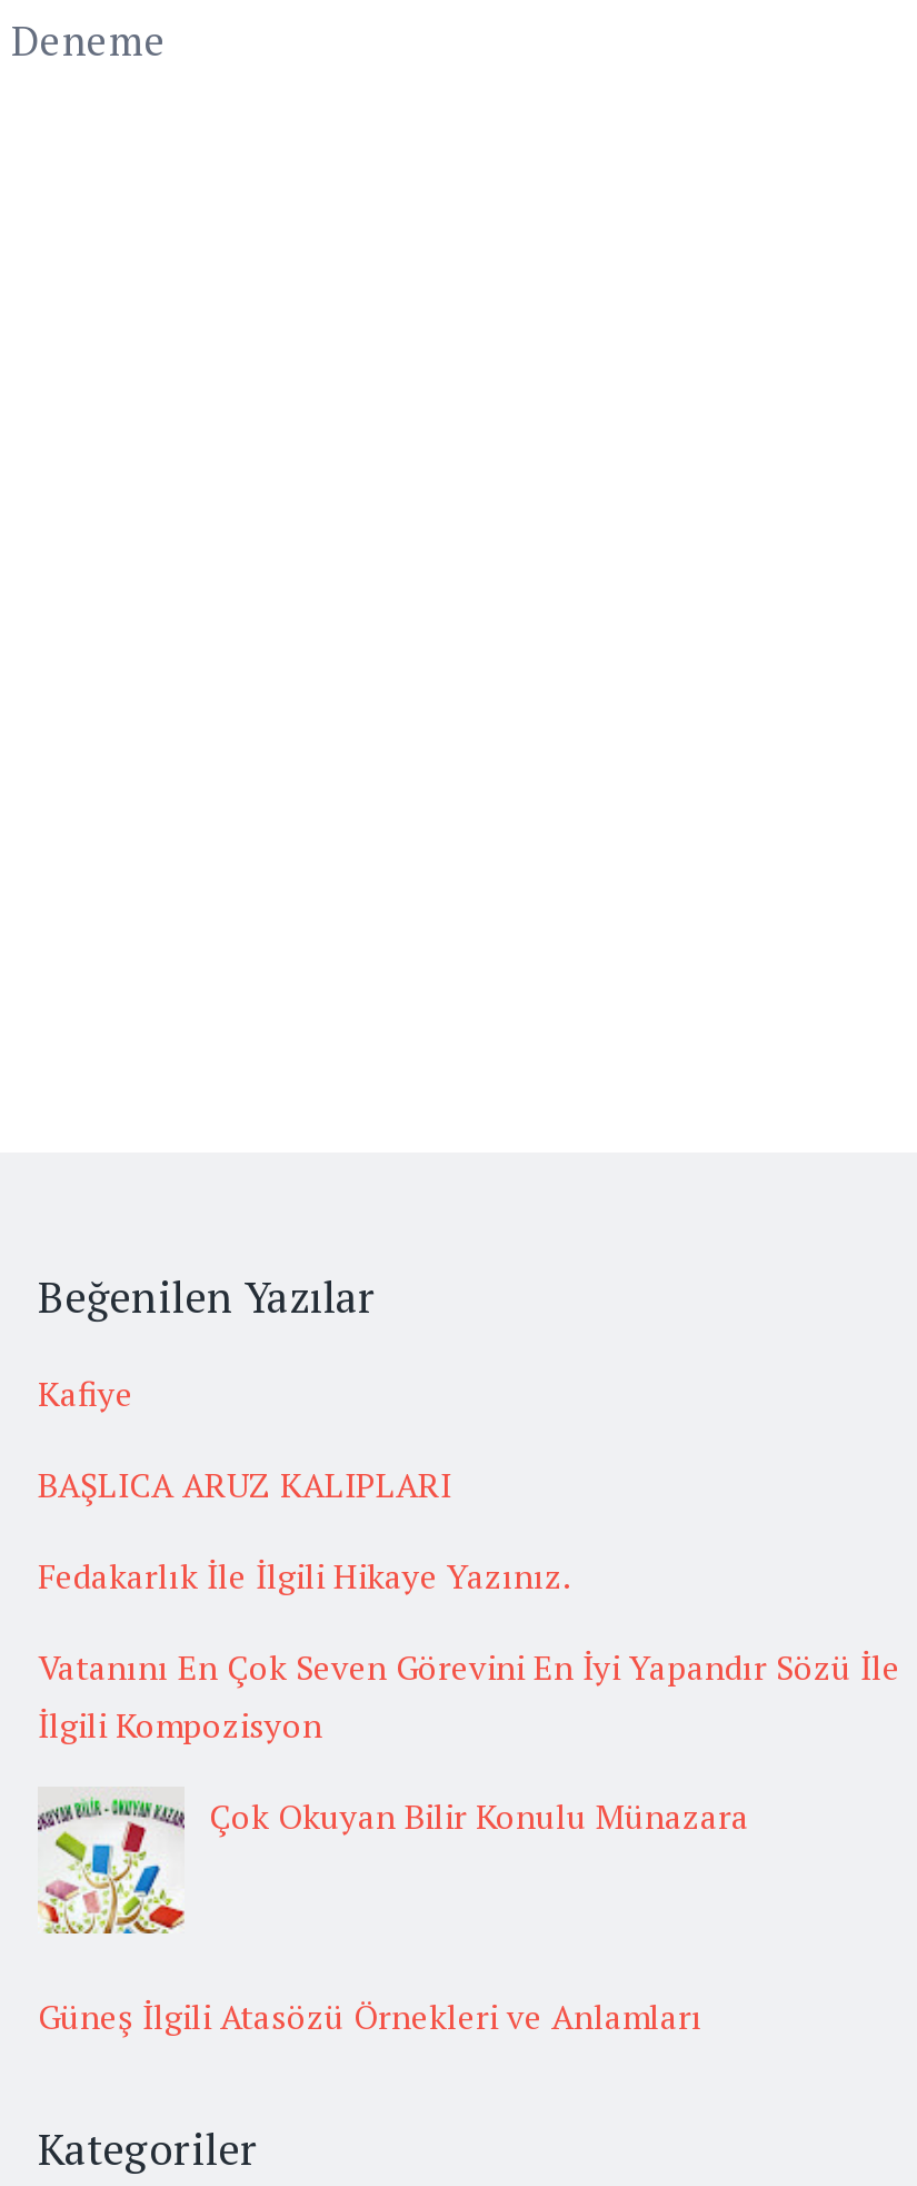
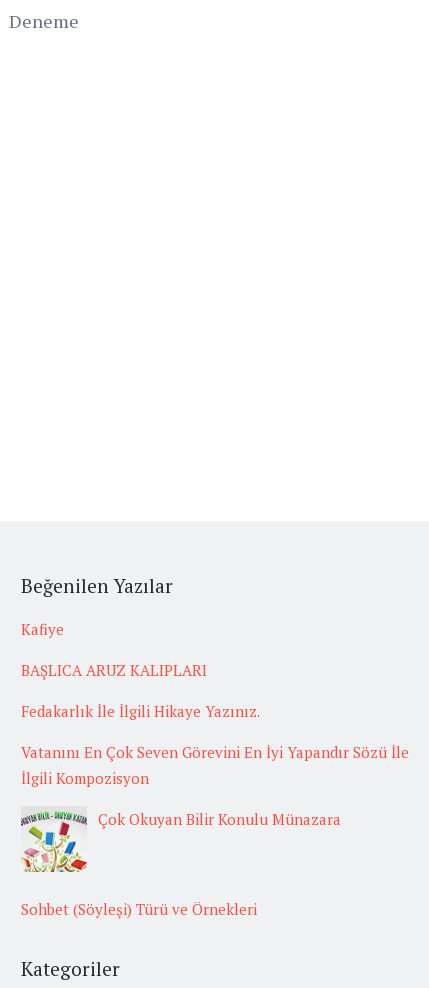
[38,1994,702,2038] Güneş İlgili Atasözü Örnekleri ve Anlamları -> [21,899,257,919] Sohbet (Söyleşi) Türü ve Örnekleri

